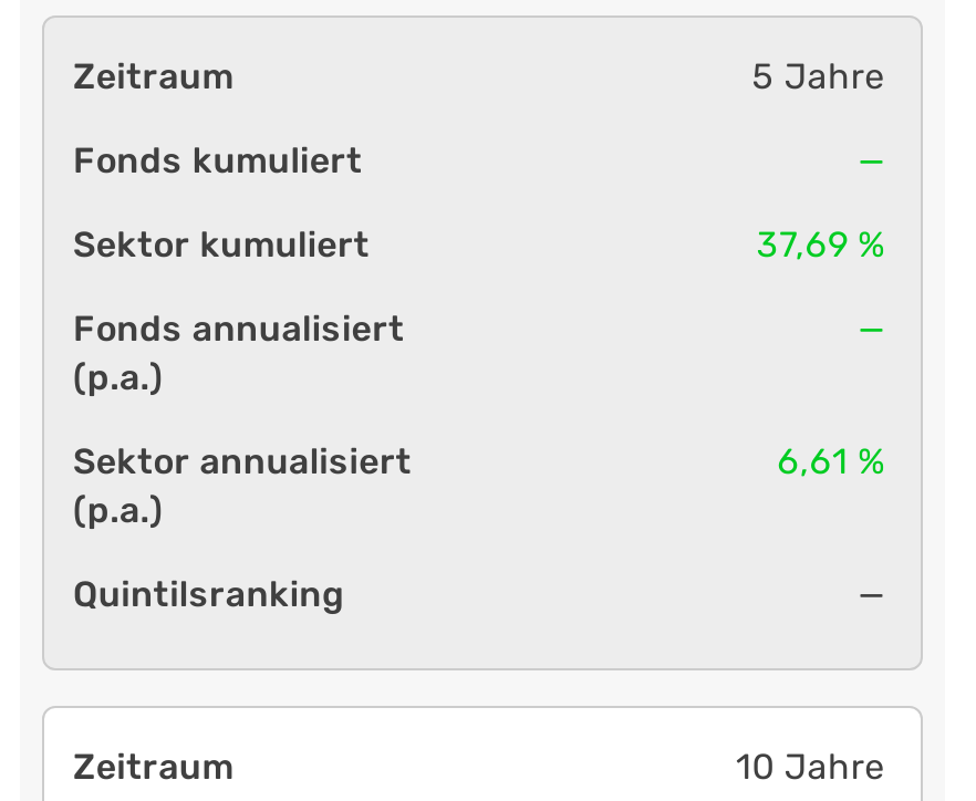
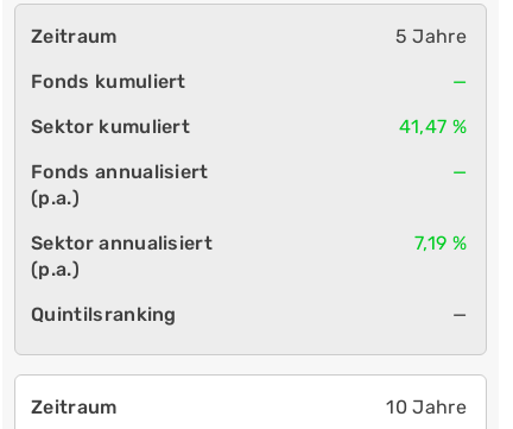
[756,223,885,265] 37,69 % -> [399,115,467,137] 41,47 %
[777,440,885,482] 6,61 % -> [415,231,467,254] 7,19 %

